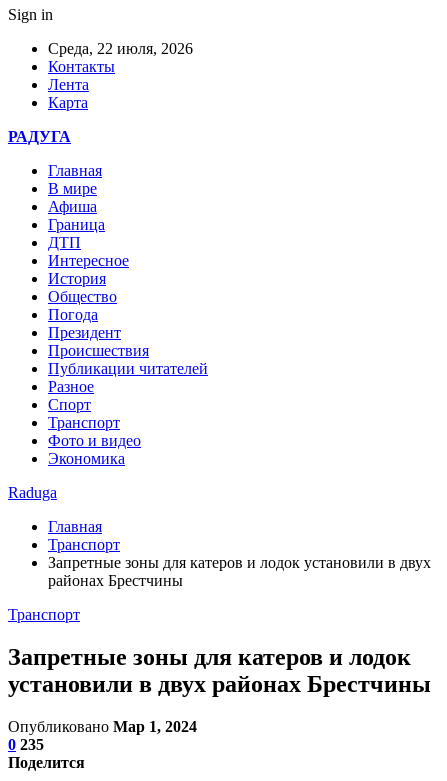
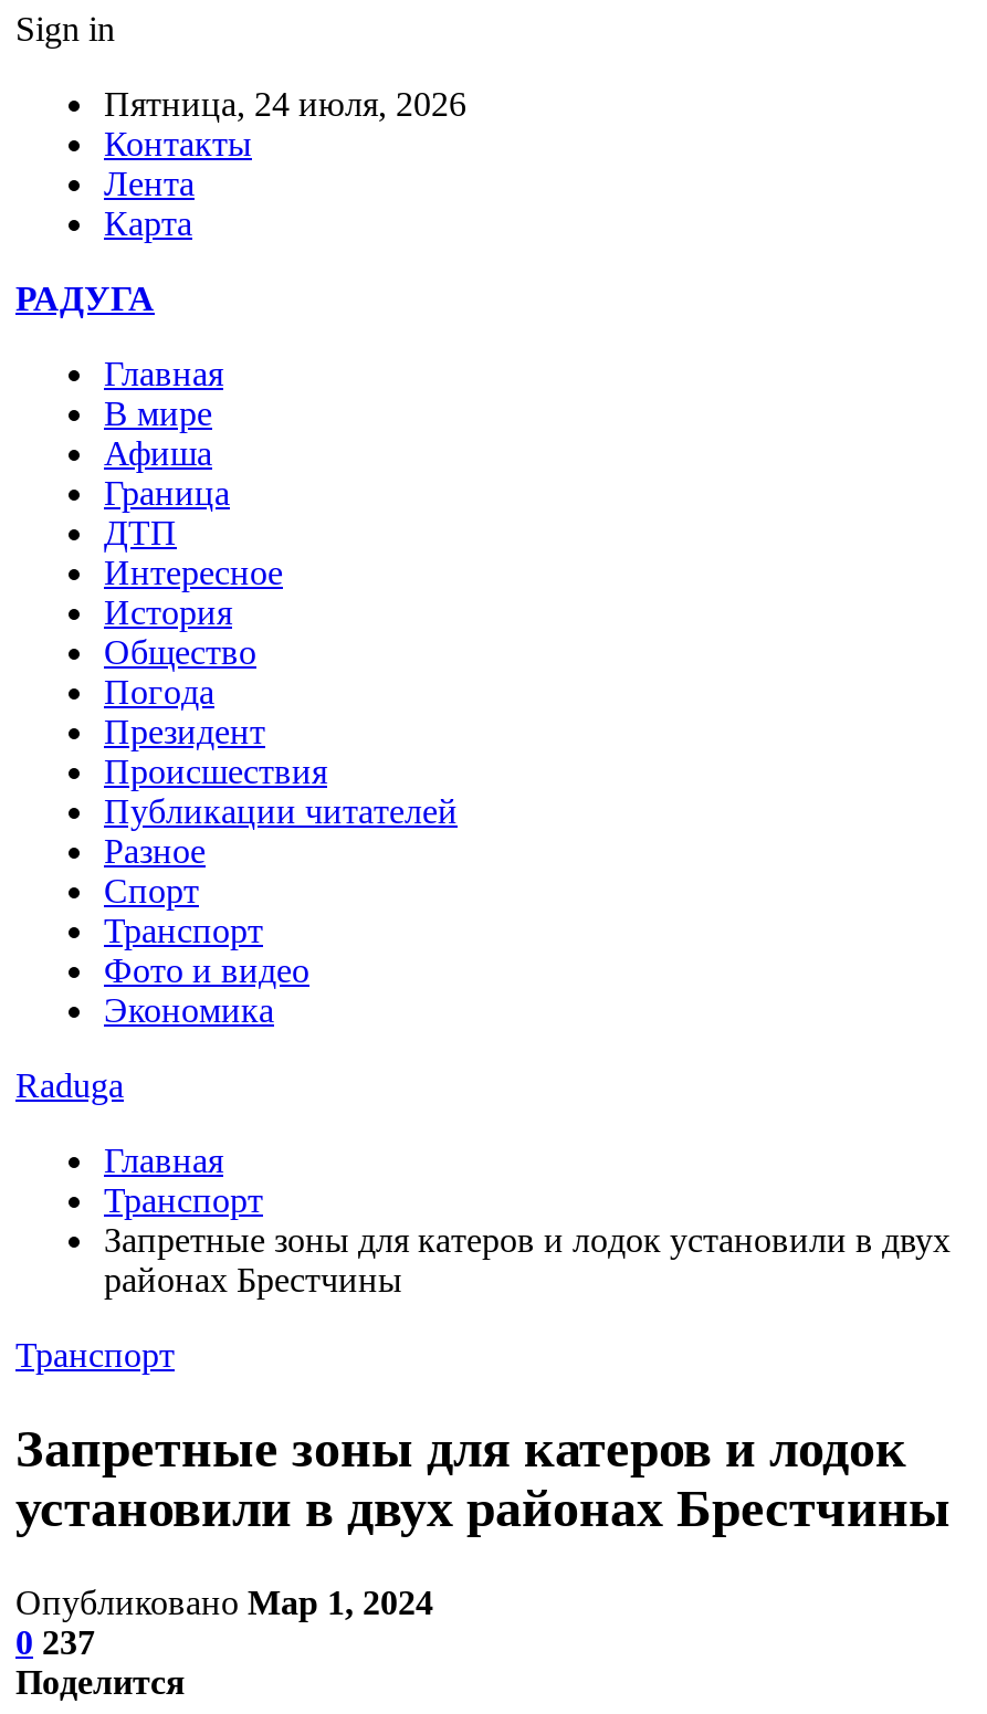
[48,40,193,57] Среда, 22 июля, 2026 -> [104,85,466,123] Пятница, 24 июля, 2026
[8,736,44,753] 0 235 -> [15,1623,95,1661] 0 237

